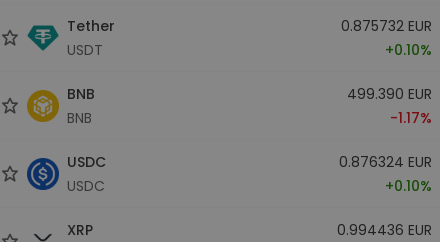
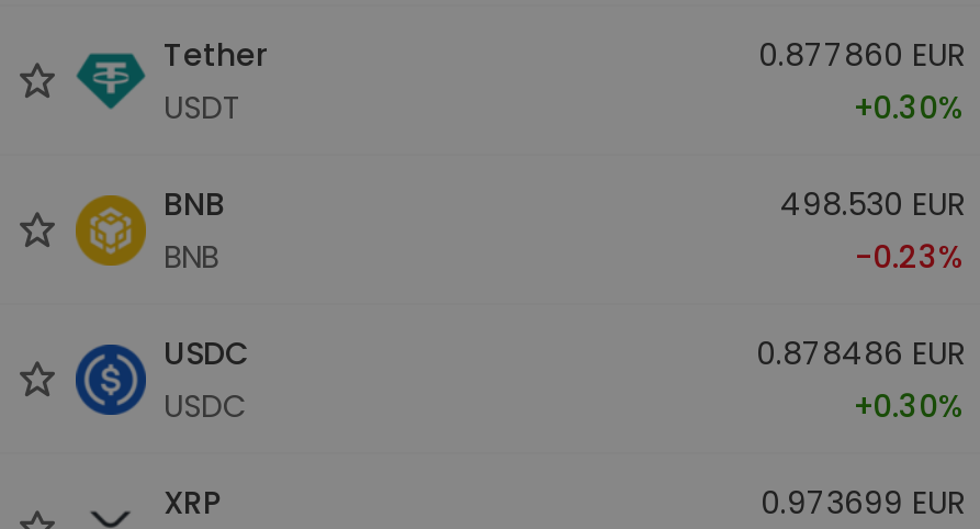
[341,15,432,35] 0.875732 EUR -> [758,32,965,76] 0.877860 EUR
[385,39,432,59] +0.10% -> [853,85,965,128] +0.30%
[347,83,432,103] 499.390 EUR -> [780,181,965,225] 498.530 EUR
[390,107,432,127] -1.17% -> [855,234,965,278] -0.23%
[339,151,432,171] 0.876324 EUR -> [756,330,965,374] 0.878486 EUR
[385,175,432,195] +0.10% -> [853,383,965,427] +0.30%
[337,219,432,239] 0.994436 EUR -> [761,480,965,524] 0.973699 EUR

